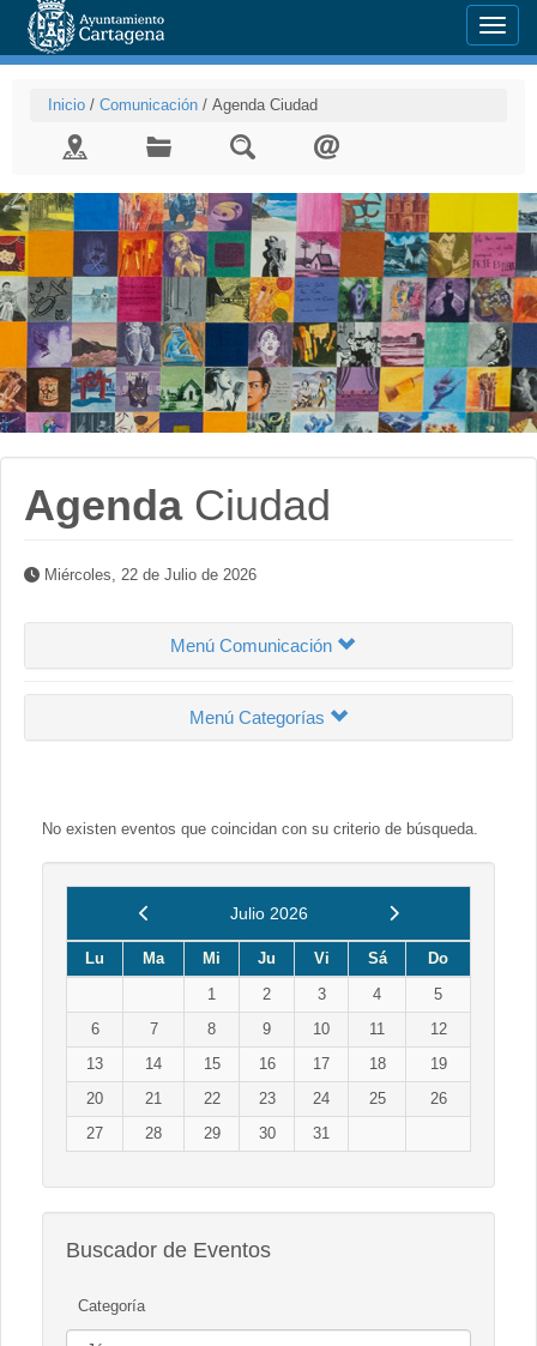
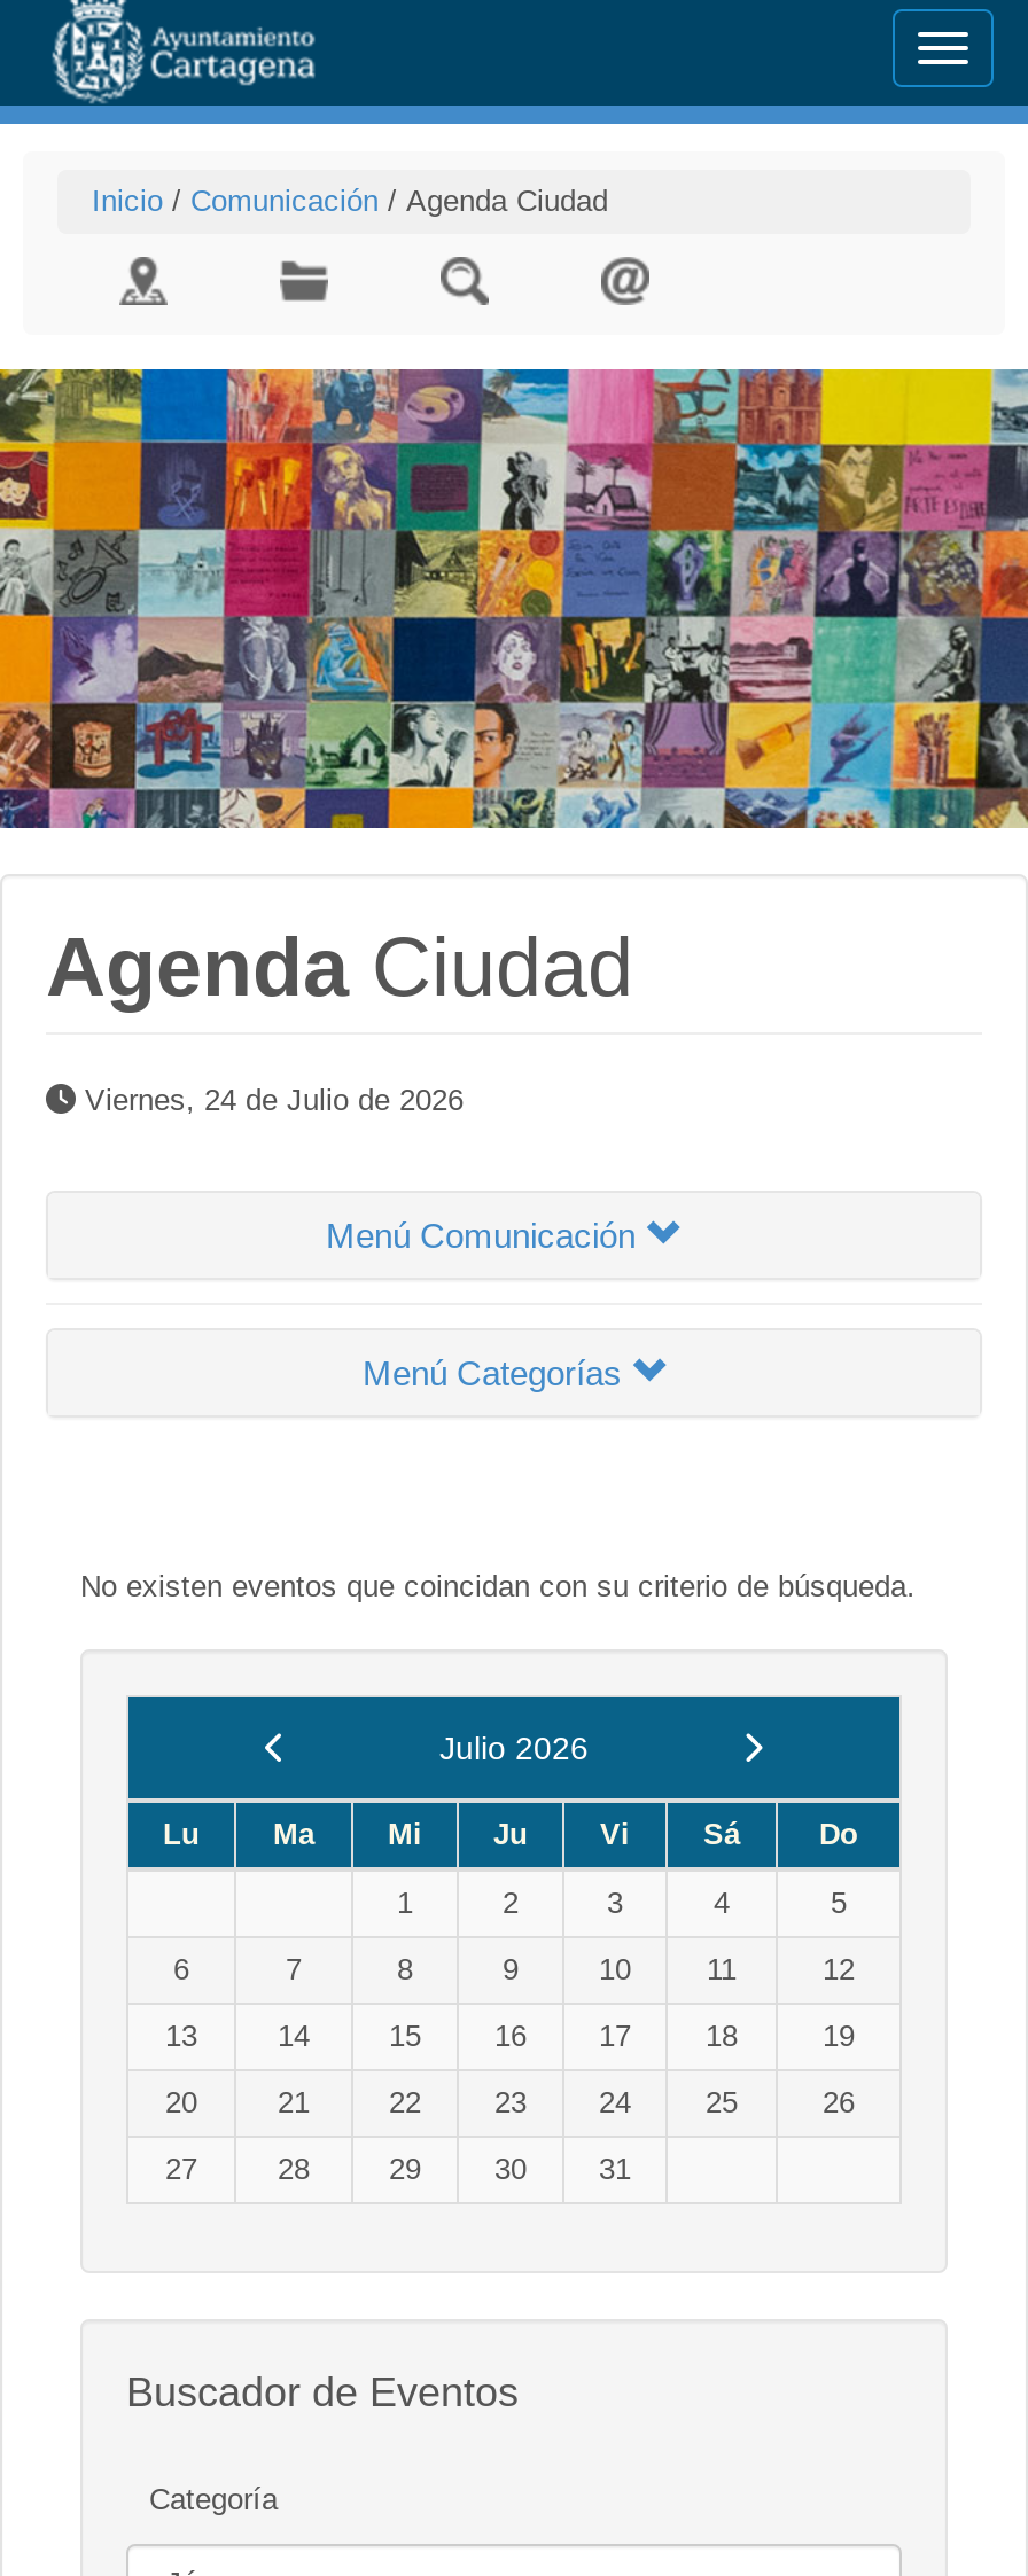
[40,566,257,584] Miércoles, 22 de Julio de 2026 -> [76,1083,464,1117] Viernes, 24 de Julio de 2026

